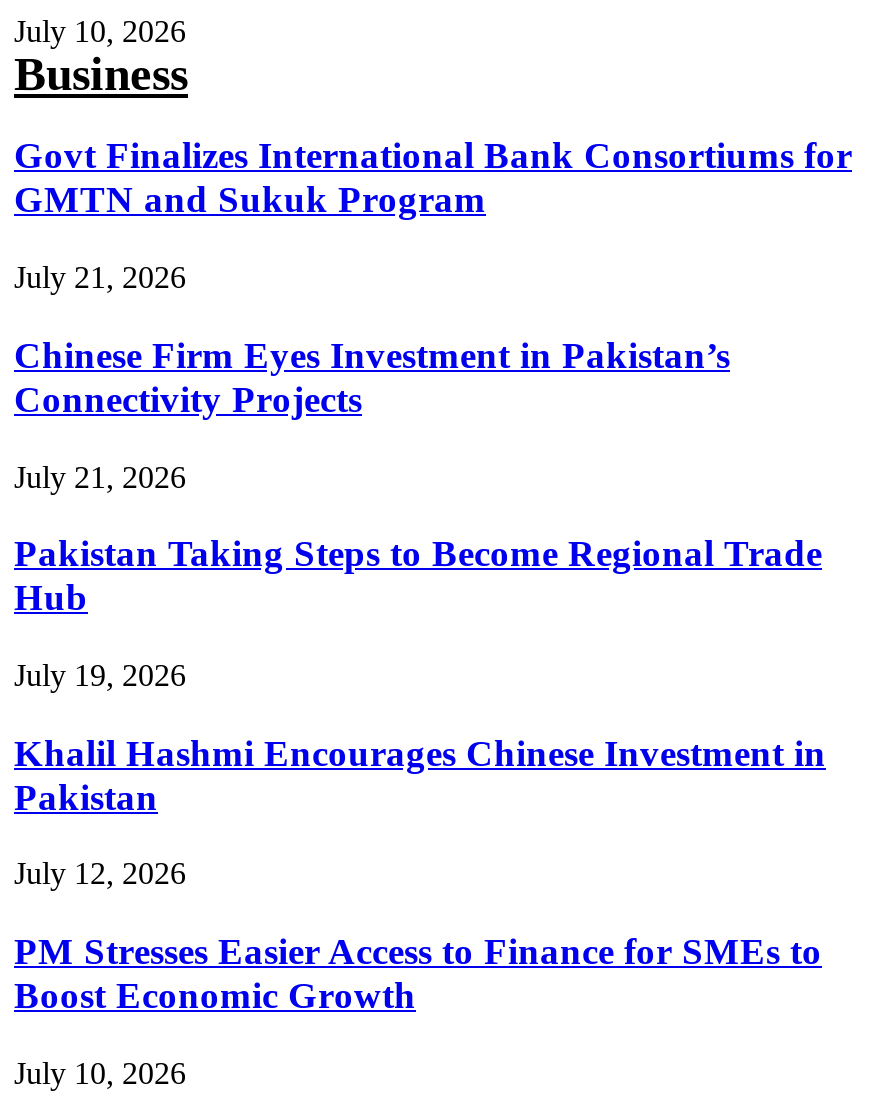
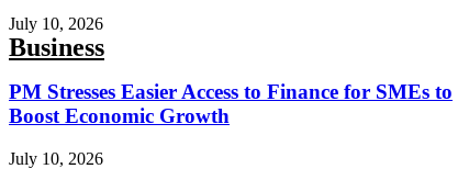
[14,135,852,891] Govt Finalizes International Bank Consortiums for | GMTN and Sukuk Program | July 21, 2026 | Chinese Firm Eyes Investment in Pakistan’s | Connectivity Projects | July 21, 2026 | Pakistan Taking Steps to Become Regional Trade | Hub | July 19, 2026 | Khalil Hashmi Encourages Chinese Investment in | Pakistan | July 12, 2026 -> none

